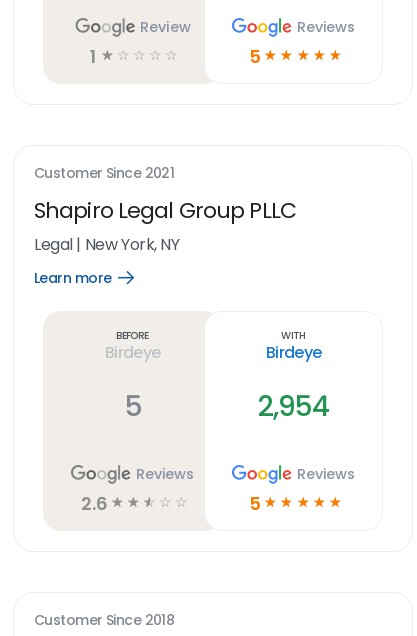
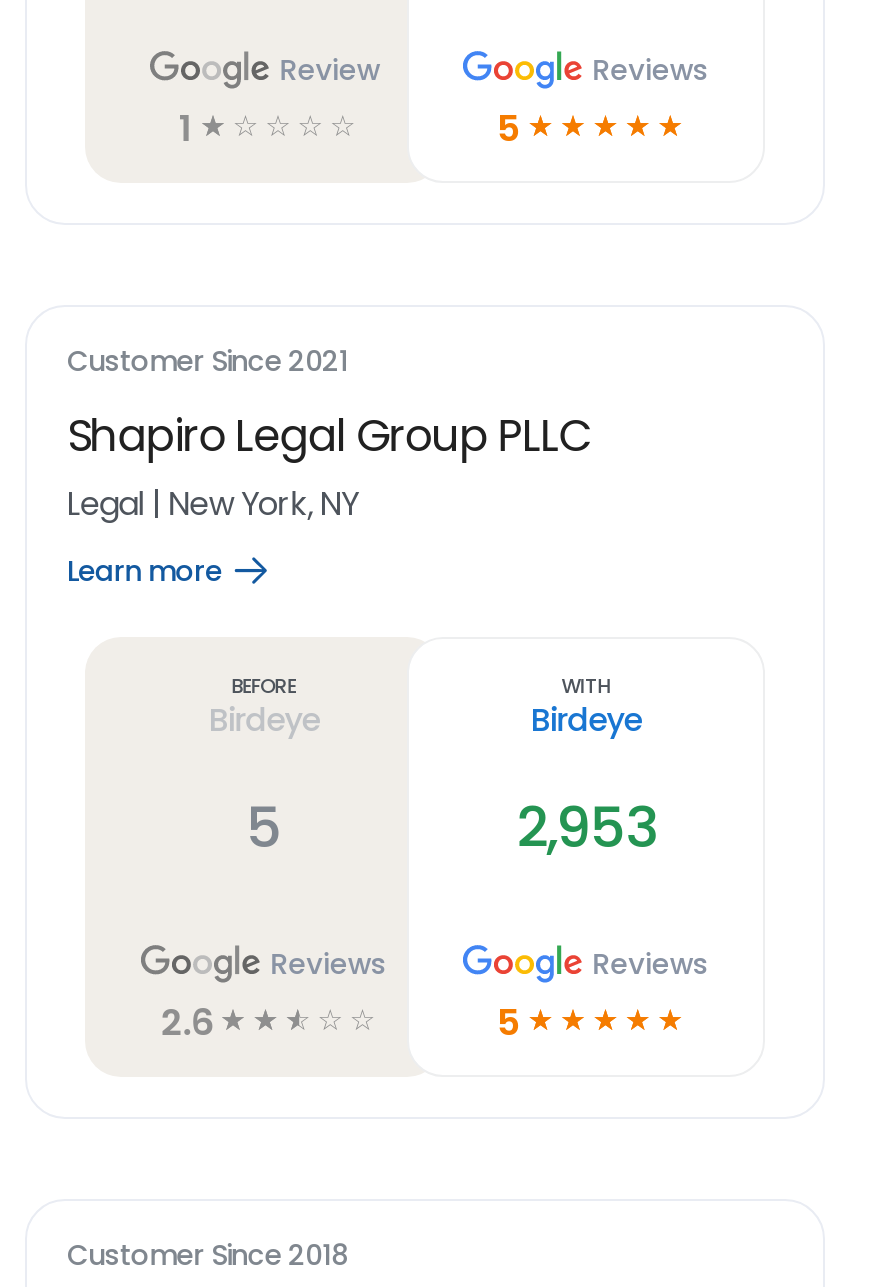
[258,386,329,425] 2,954 -> [517,788,655,866] 2,953

